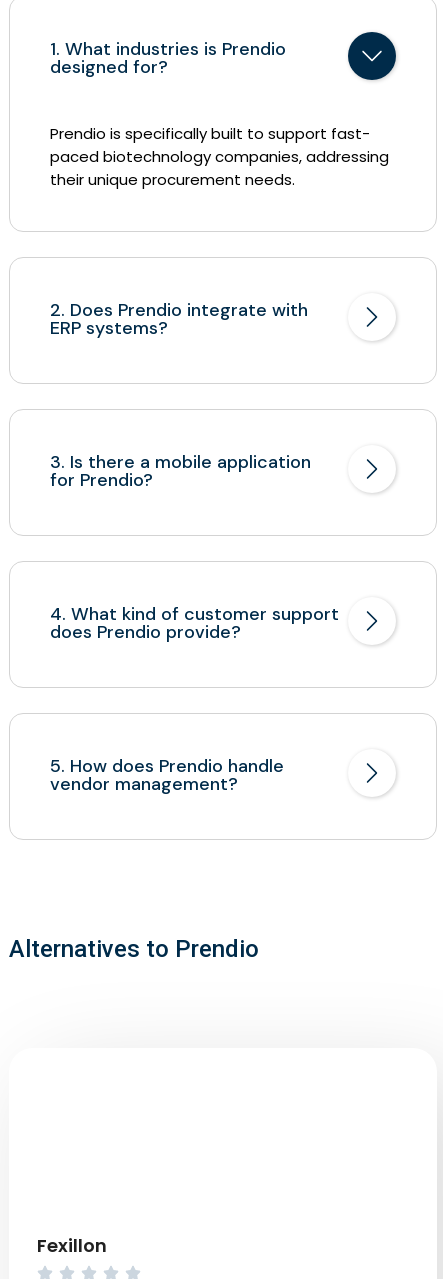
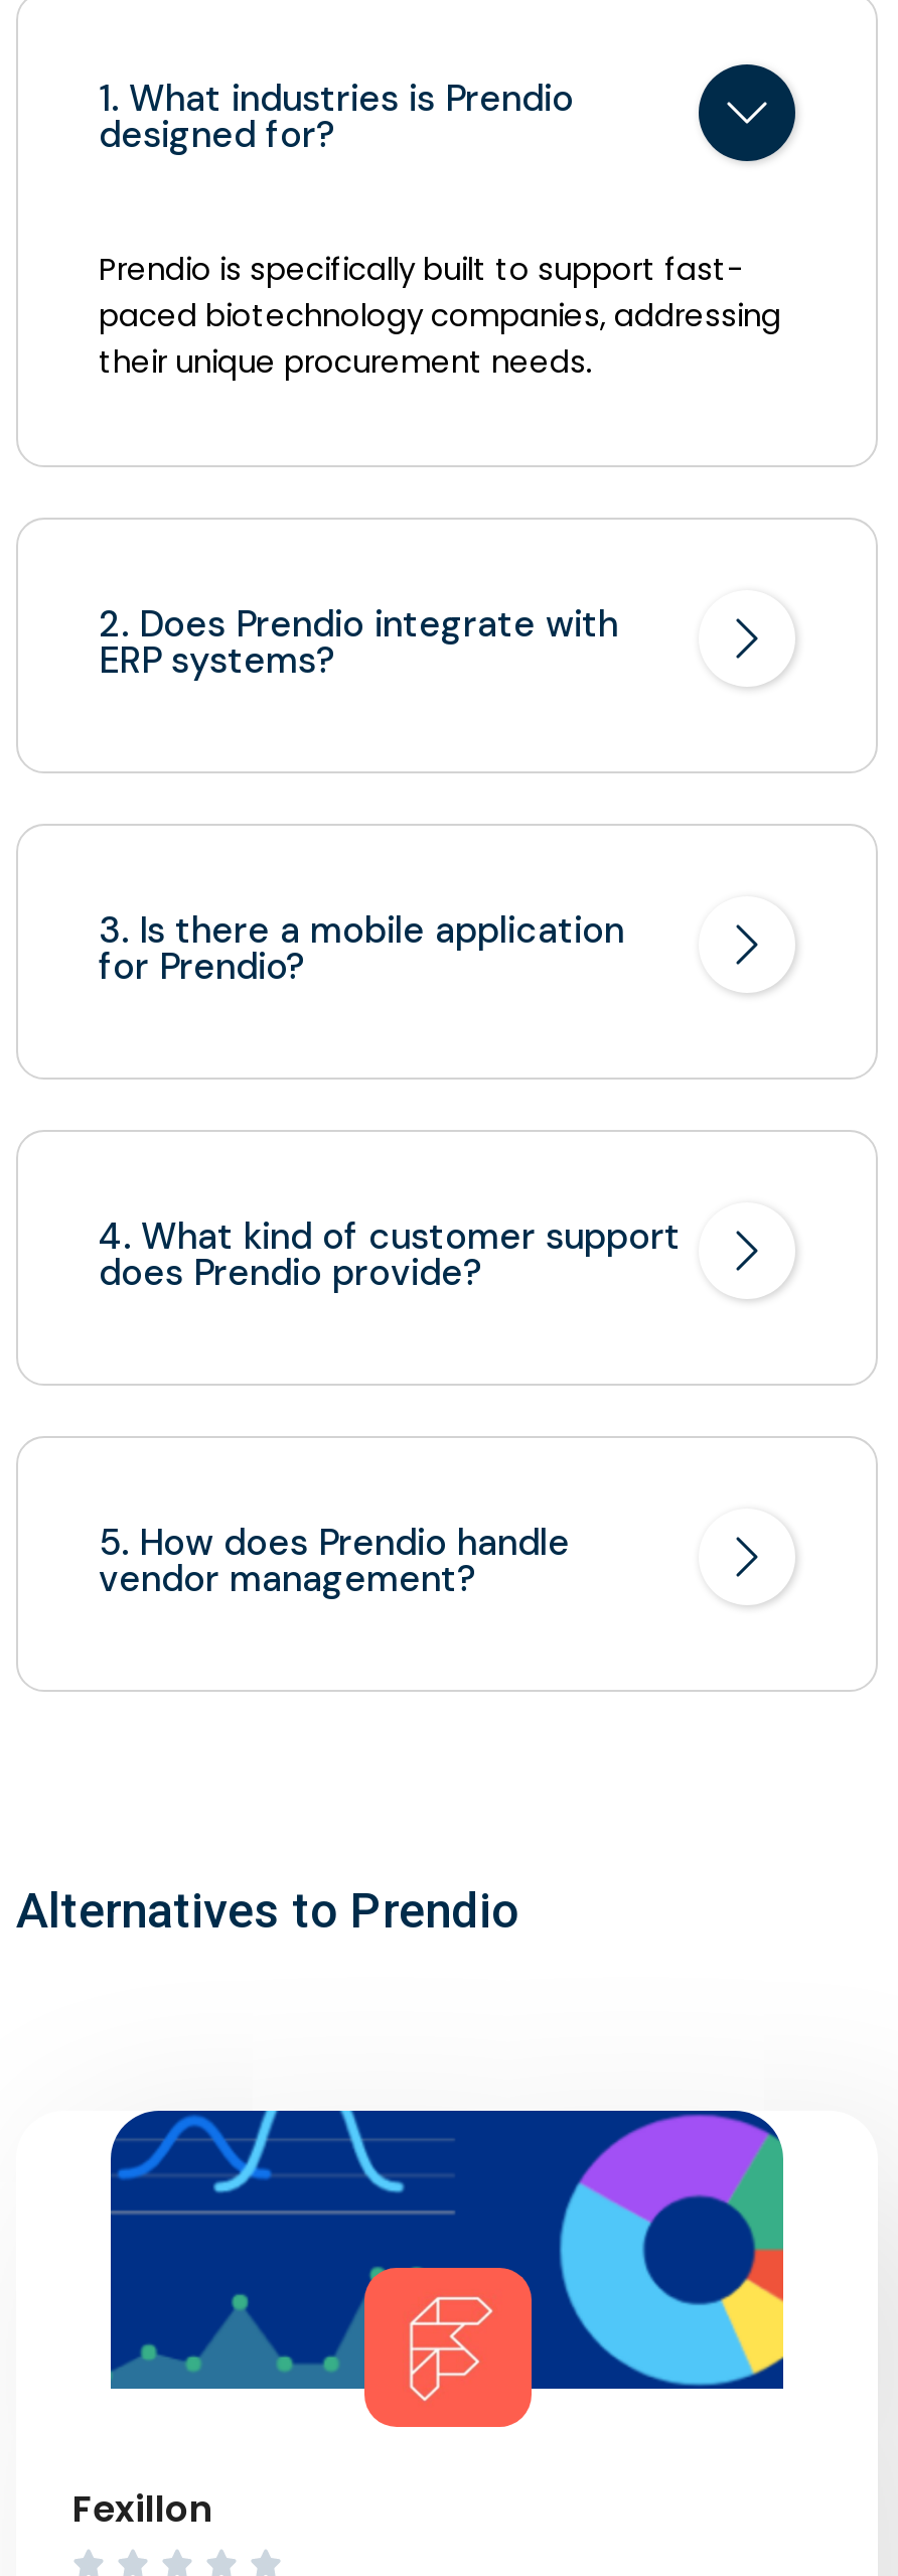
none -> [109,2109,785,2429] [image]

